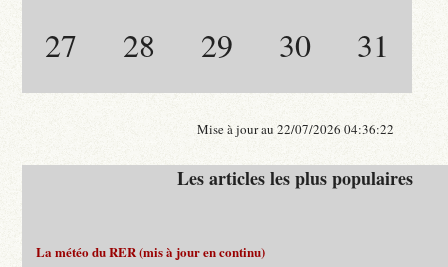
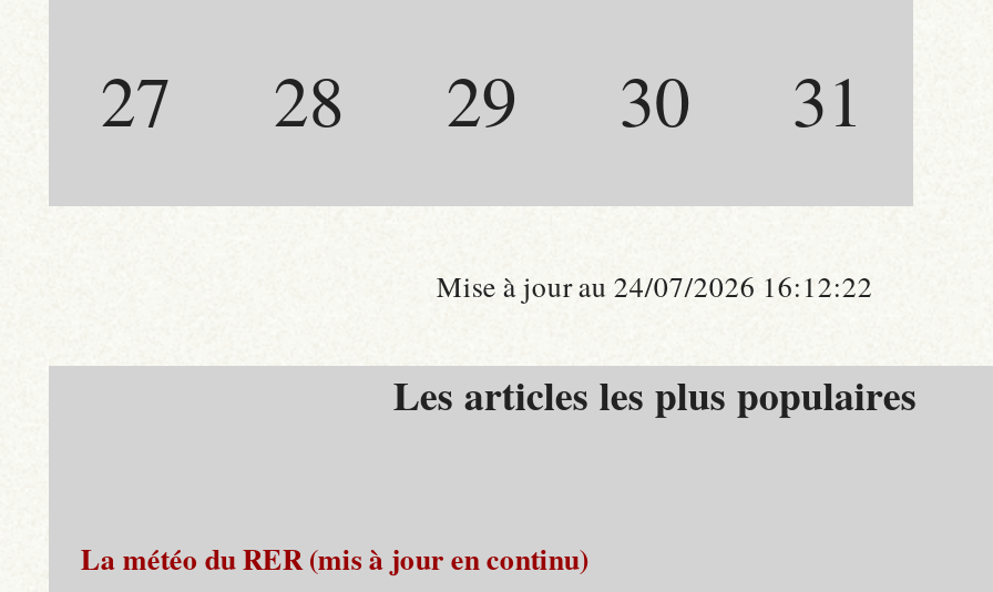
[197,120,394,138] Mise à jour au 22/07/2026 04:36:22 -> [436,267,873,307] Mise à jour au 24/07/2026 16:12:22

